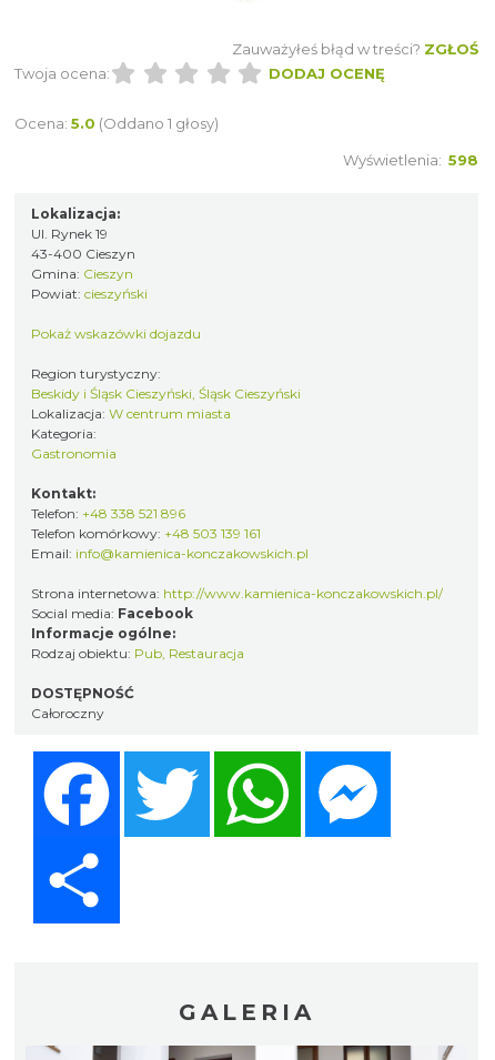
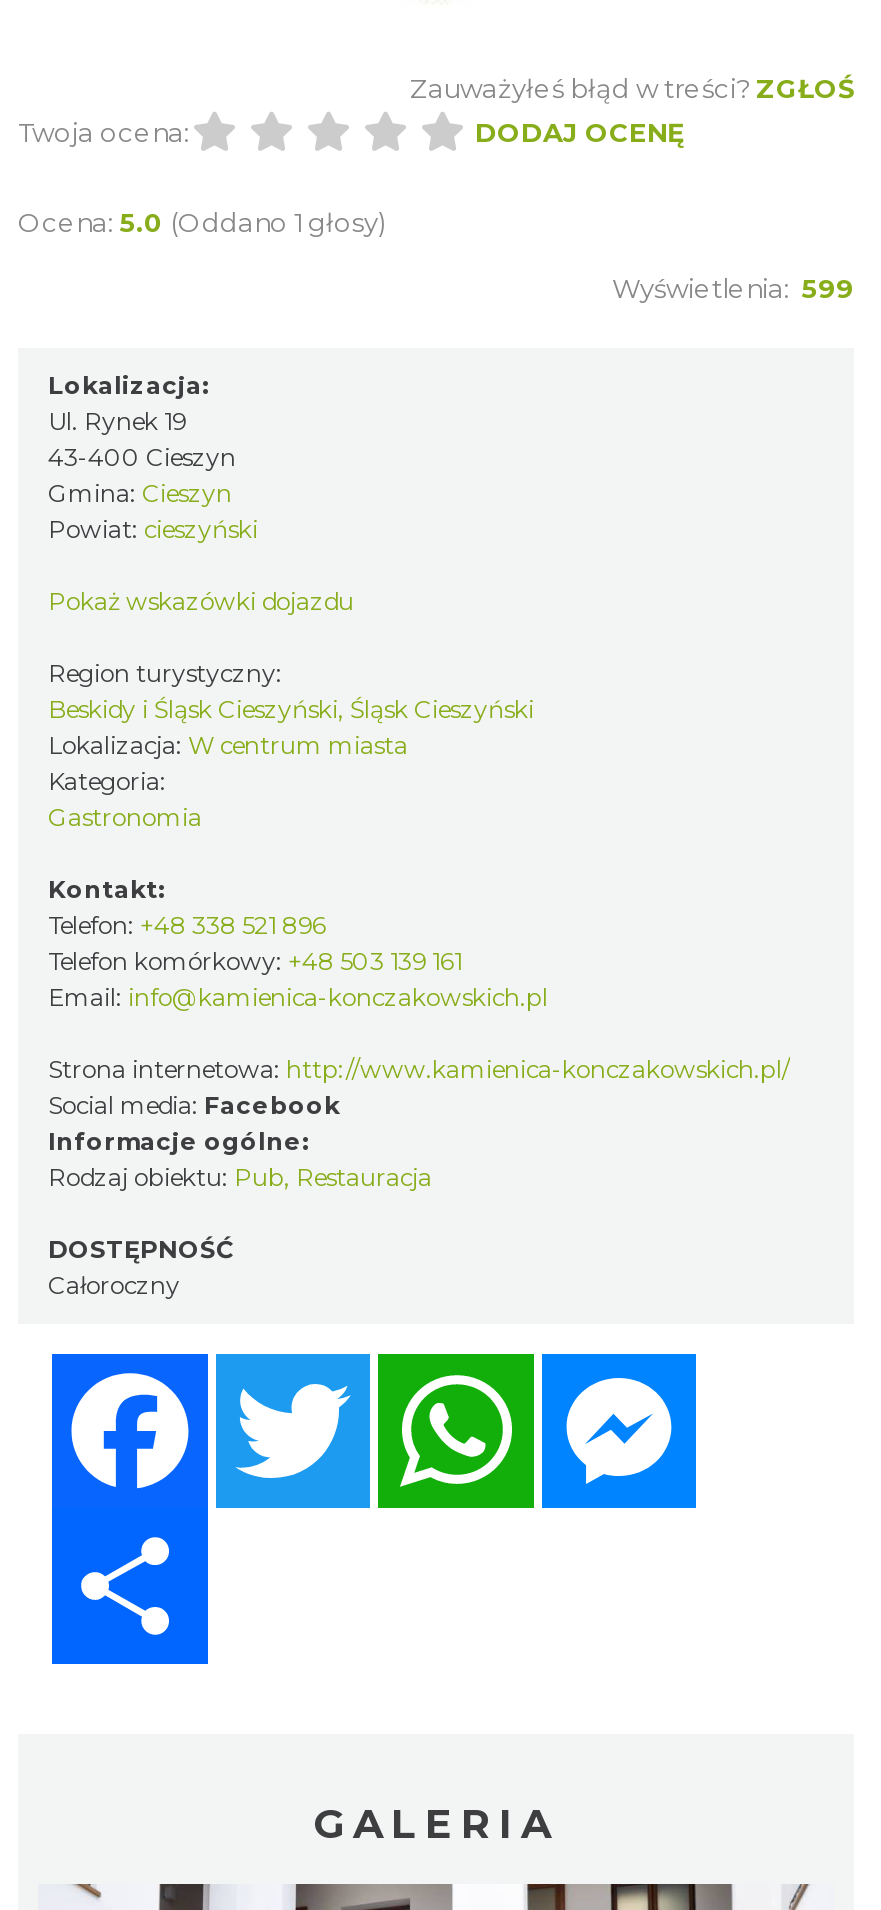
[343,151,478,168] Wyświetlenia: 598 -> [612,271,854,303] Wyświetlenia: 599

